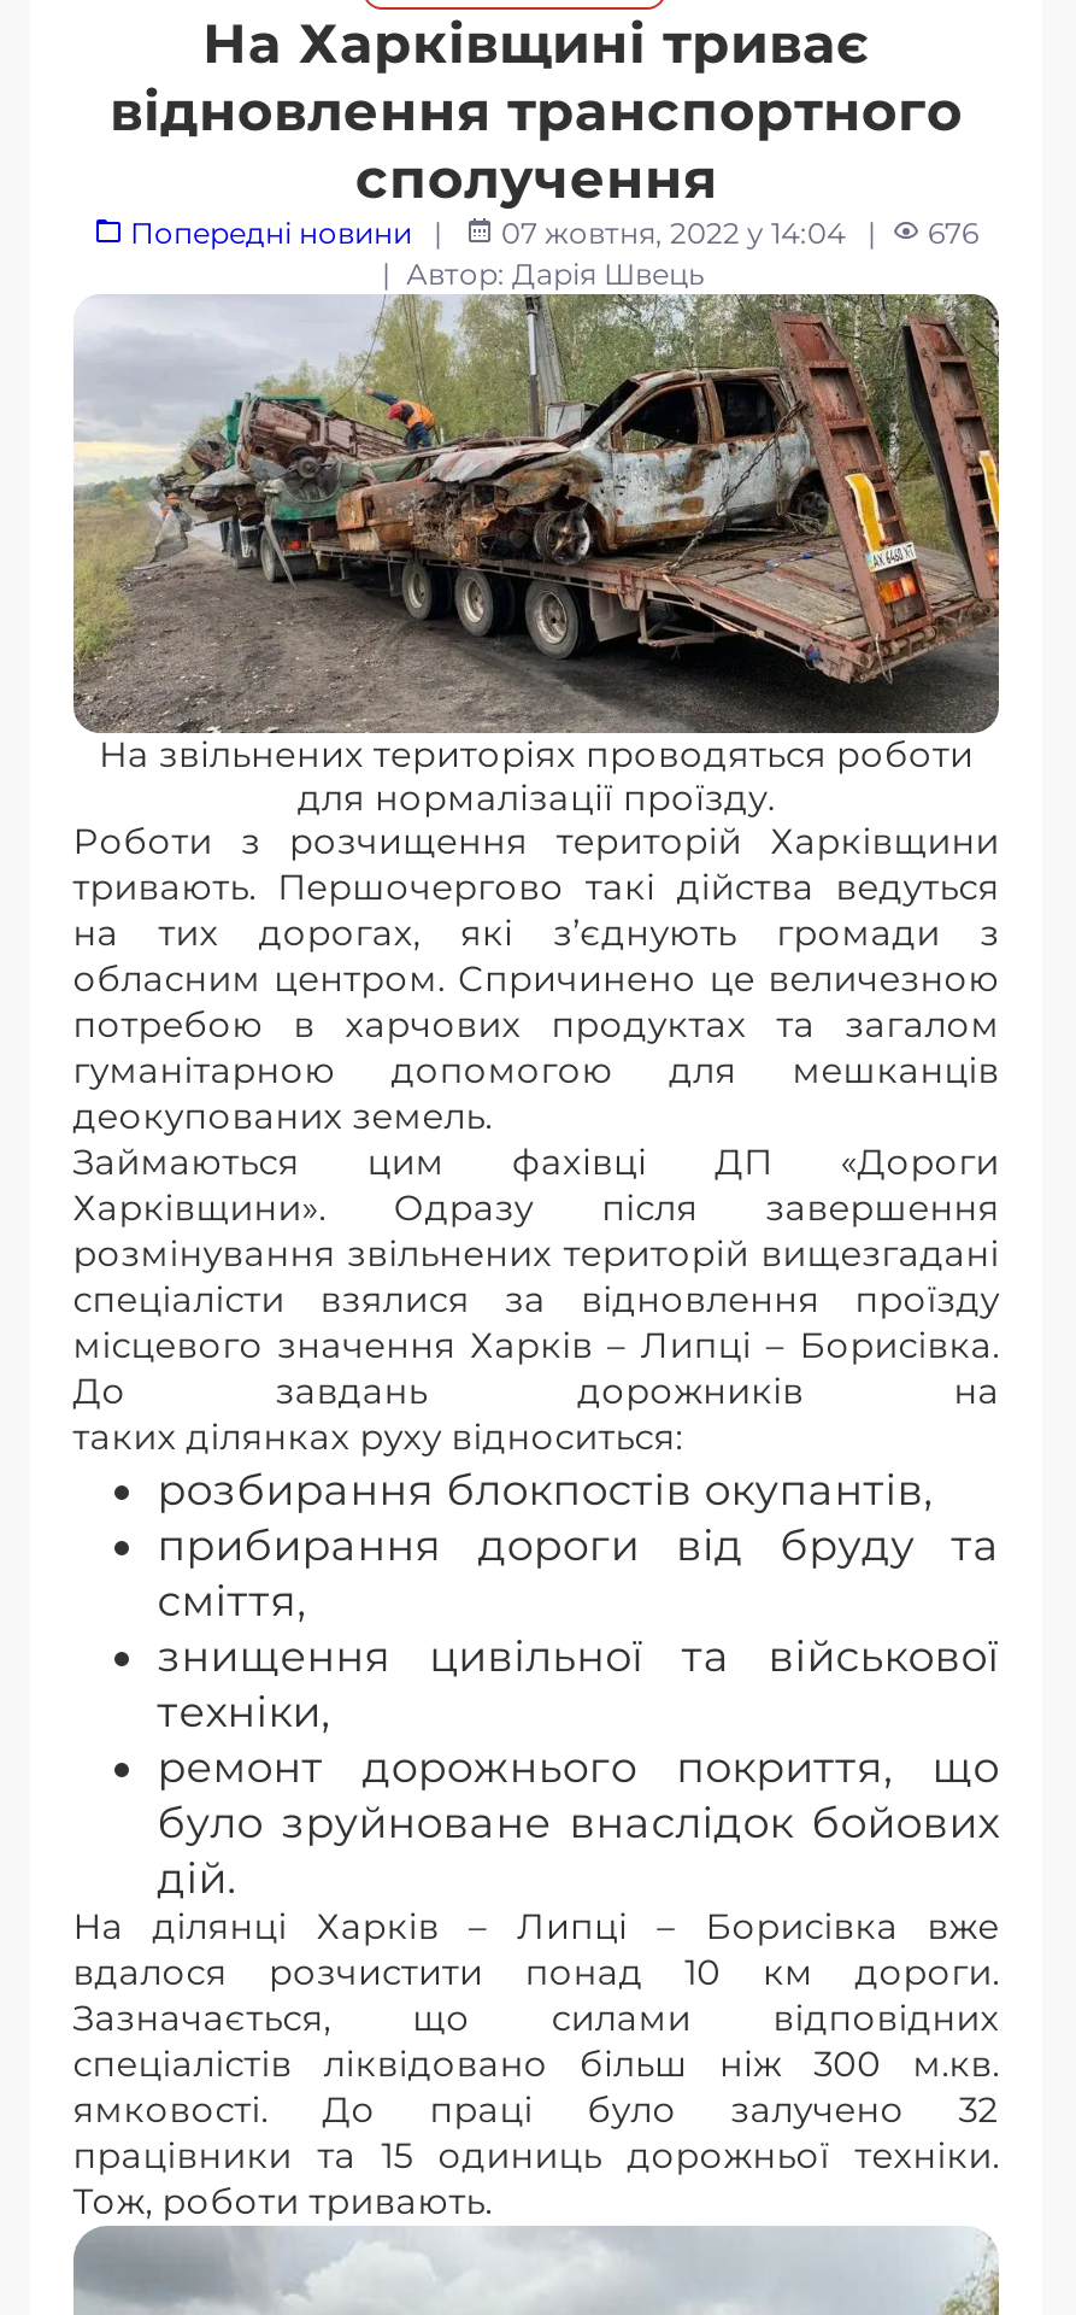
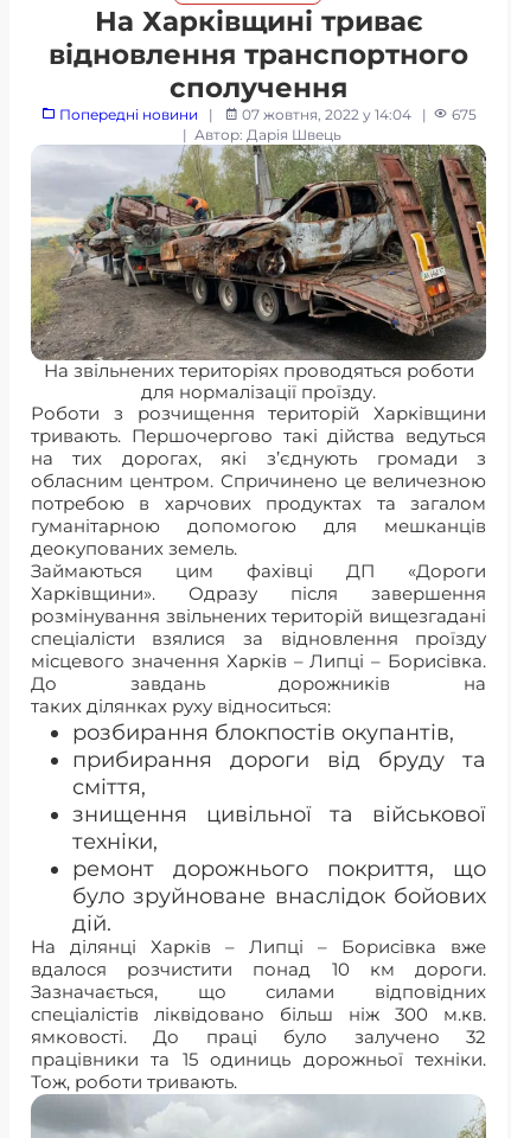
[921,216,978,252] 676 -> [448,106,476,124] 675

